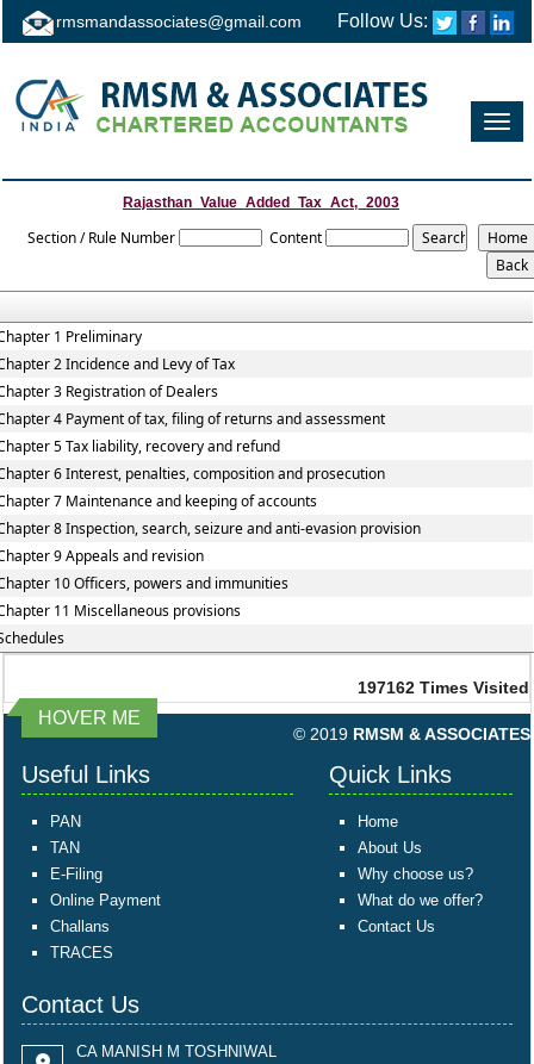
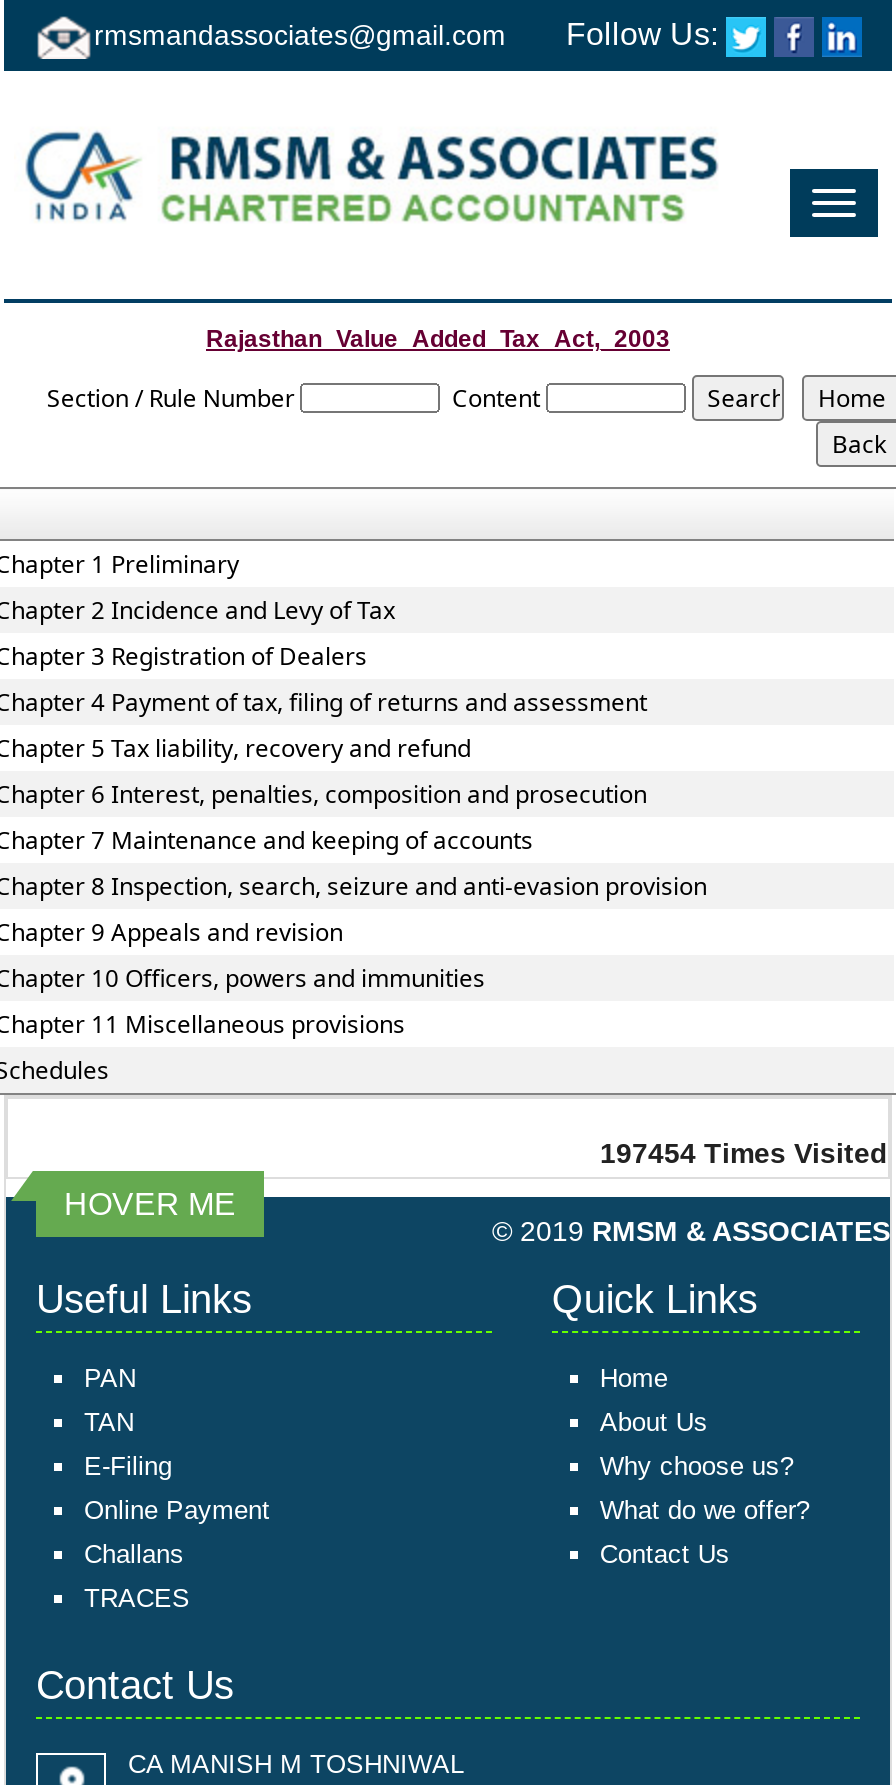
[358,678,529,697] 197162 Times Visited -> [600,1137,888,1169] 197454 Times Visited

